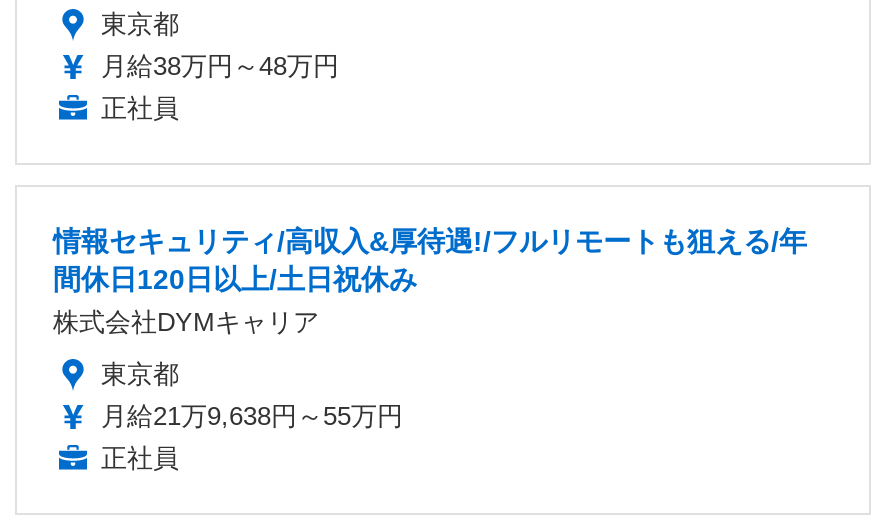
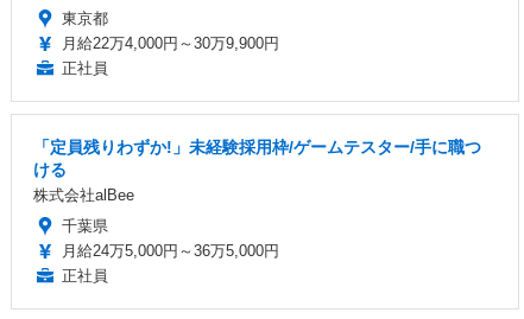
[101,51,339,81] 月給38万円～48万円 -> [62,34,279,52] 月給22万4,000円～30万9,900円
[53,225,807,337] 情報セキュリティ/高収入&厚待遇!/フルリモートも狙える/年 | 間休日120日以上/土日祝休み | 株式会社DYMキャリア -> [33,137,481,204] 「定員残りわずか!」未経験採用枠/ゲームテスター/手に職つ | ける | 株式会社alBee
[101,359,403,431] 東京都 | 月給21万9,638円～55万円 -> [62,217,279,260] 千葉県 | 月給24万5,000円～36万5,000円

